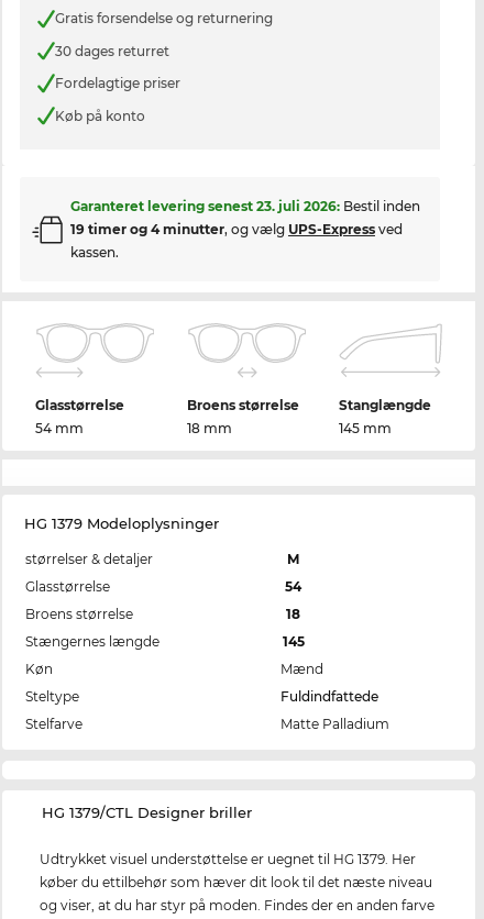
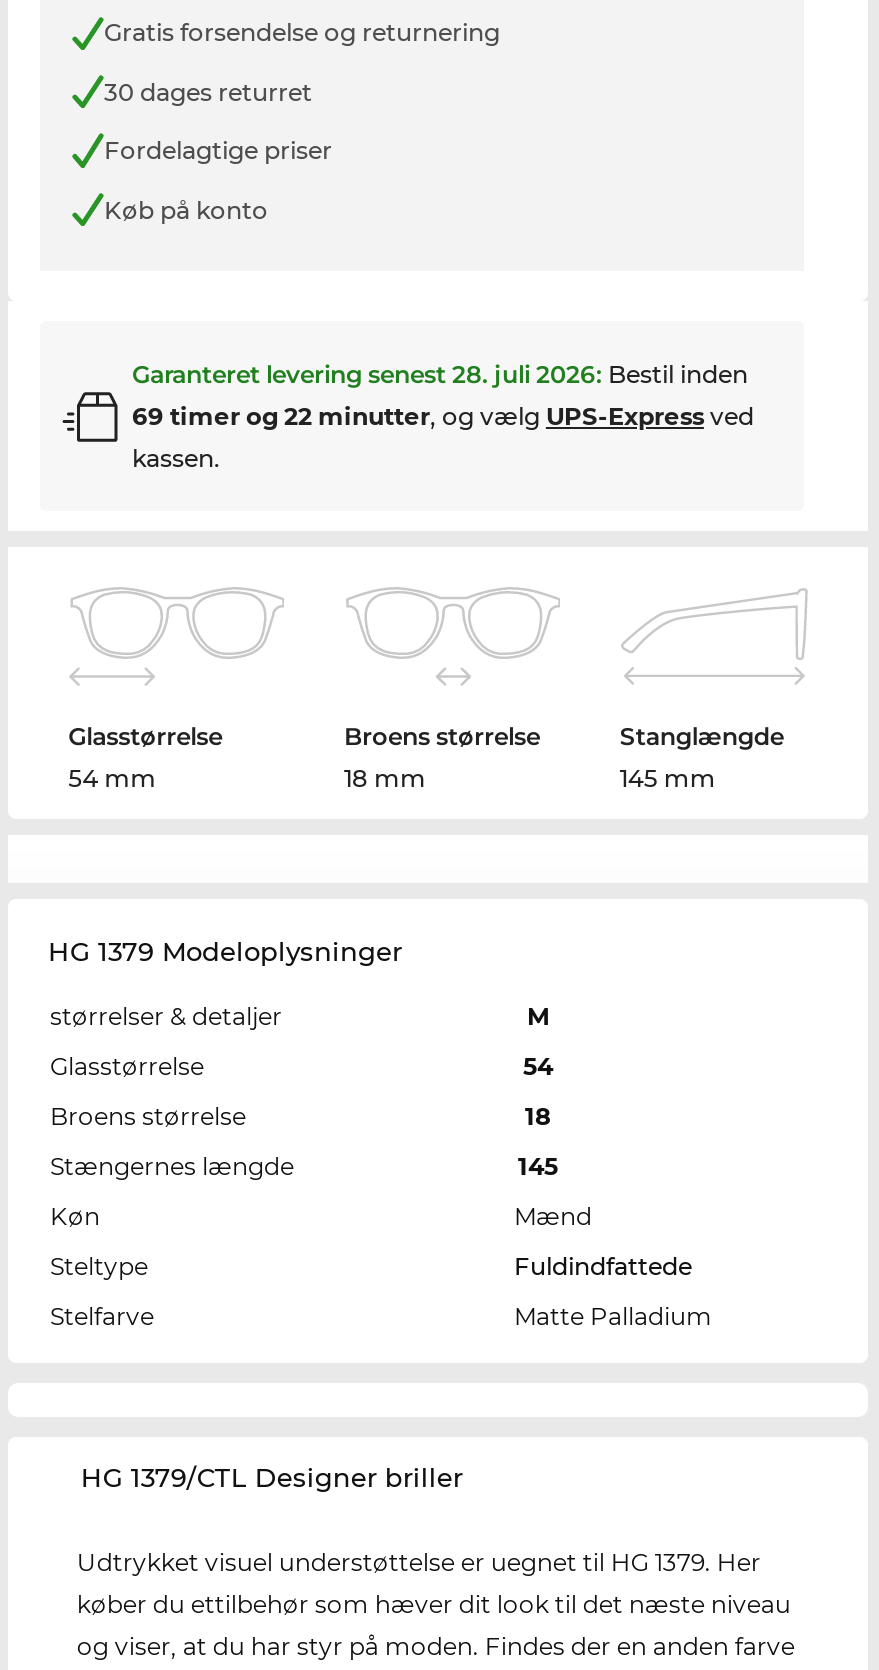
[70,198,420,215] Garanteret levering senest 23. juli 2026: Bestil inden -> [132,360,748,390] Garanteret levering senest 28. juli 2026: Bestil inden
[70,221,403,238] 19 timer og 4 minutter, og vælg UPS-Express ved -> [132,402,754,432] 69 timer og 22 minutter, og vælg UPS-Express ved

